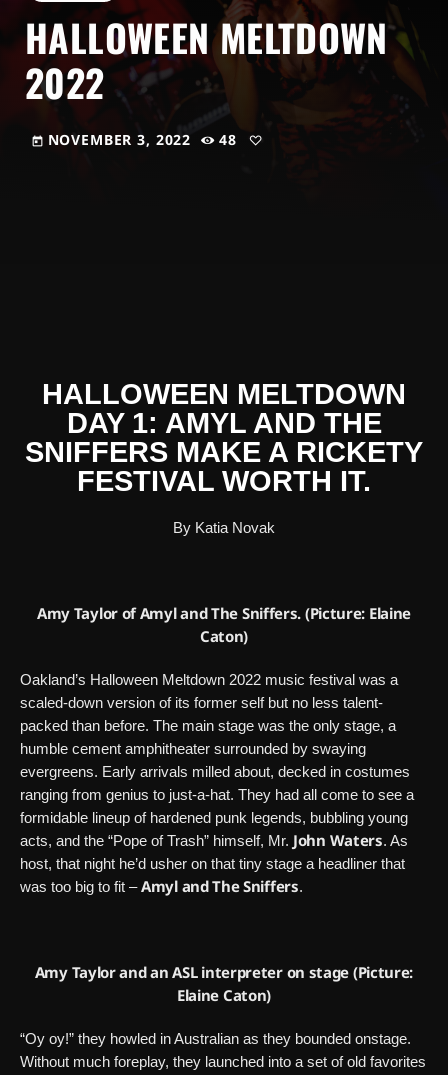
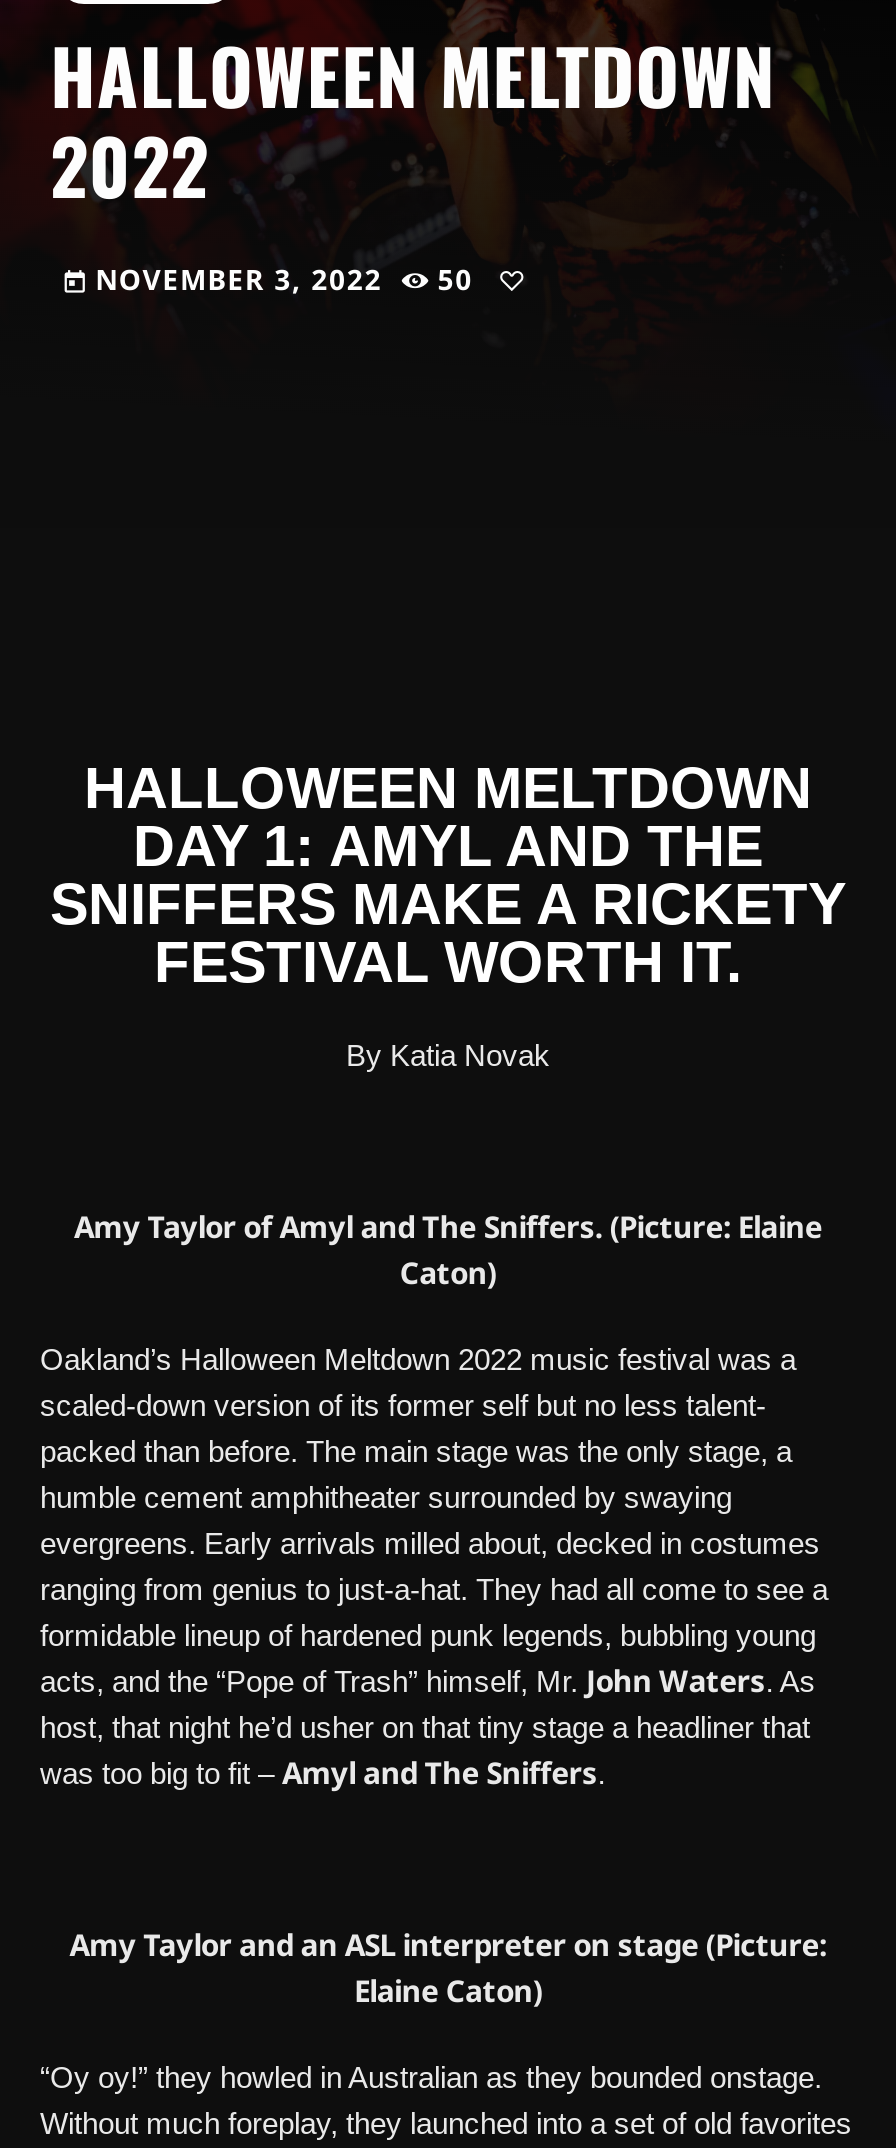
[219,130,241,149] 48 -> [437,261,483,299] 50

